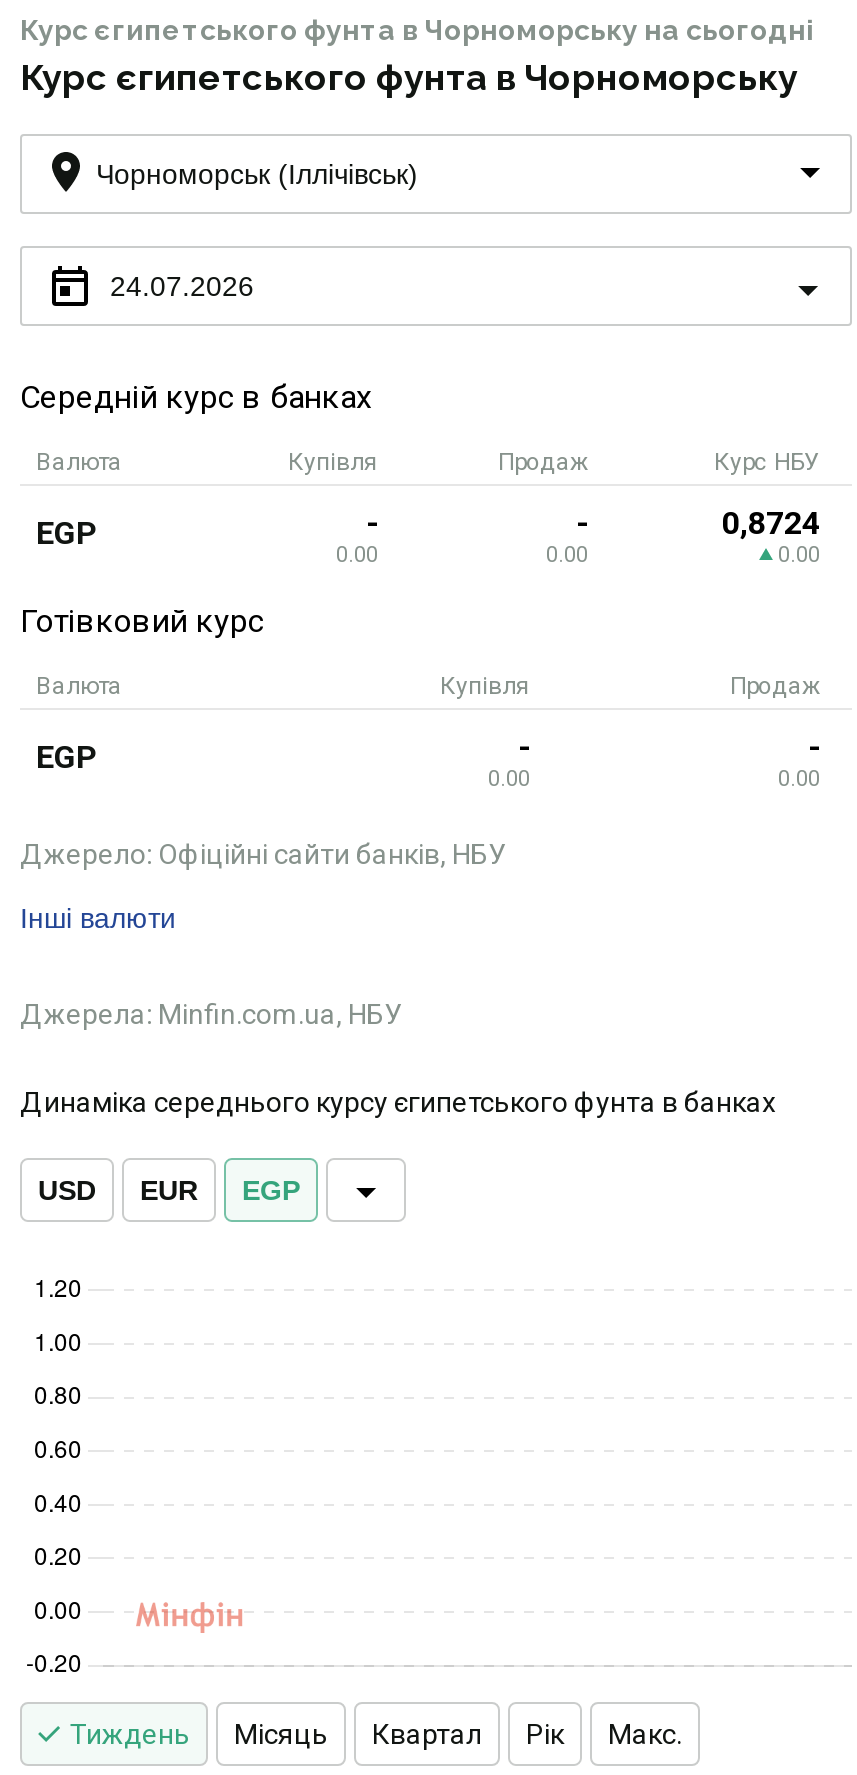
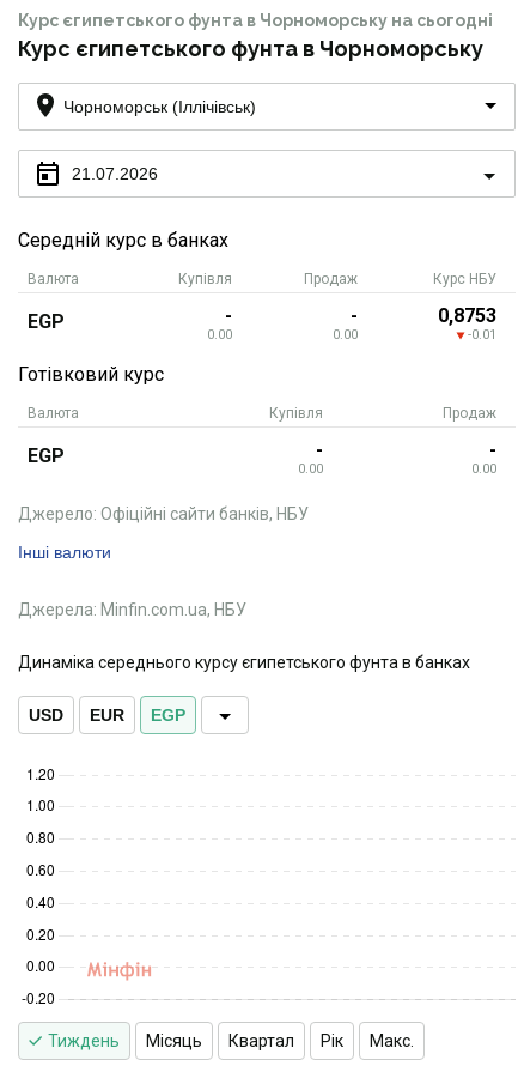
[110,269,254,301] 24.07.2026 -> [72,163,158,183] 21.07.2026
[722,504,820,542] 0,8724 -> [438,304,496,327] 0,8753
[778,542,820,568] 0.00 -> [468,327,496,343] -0.01

